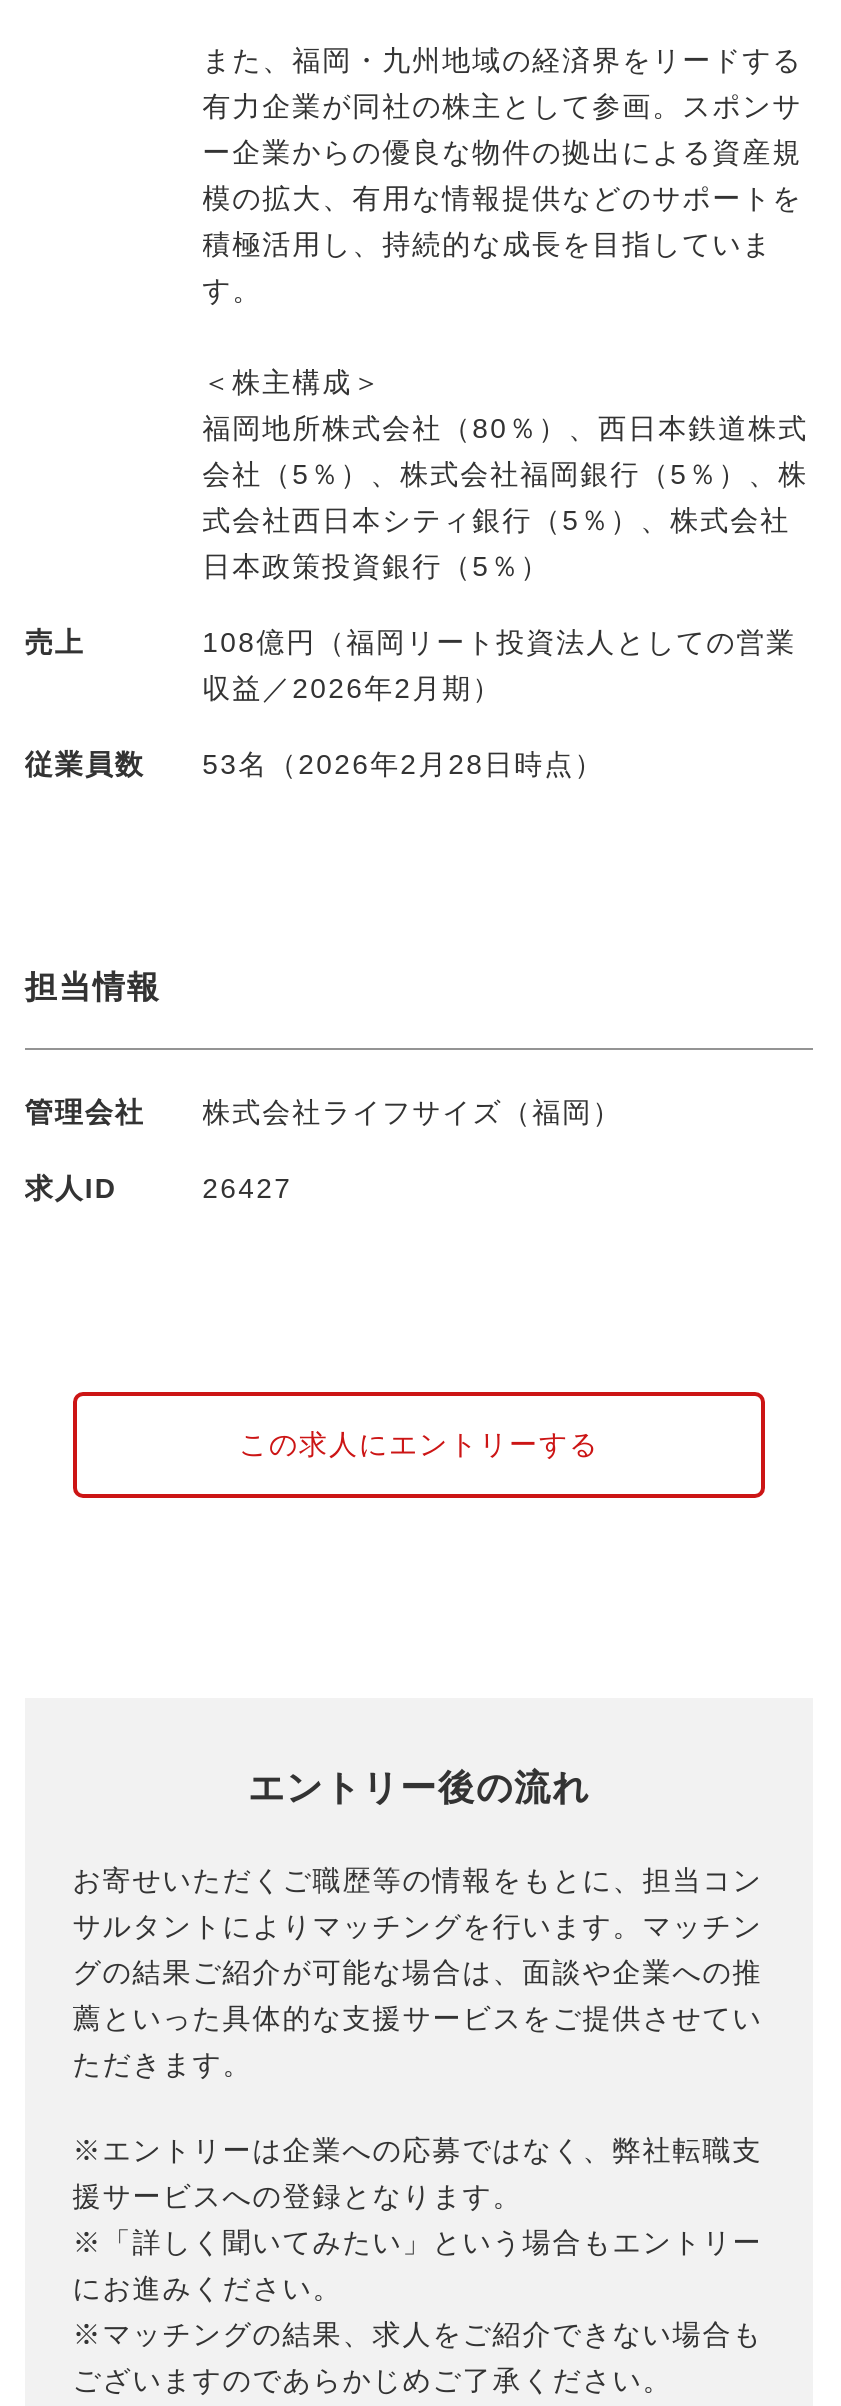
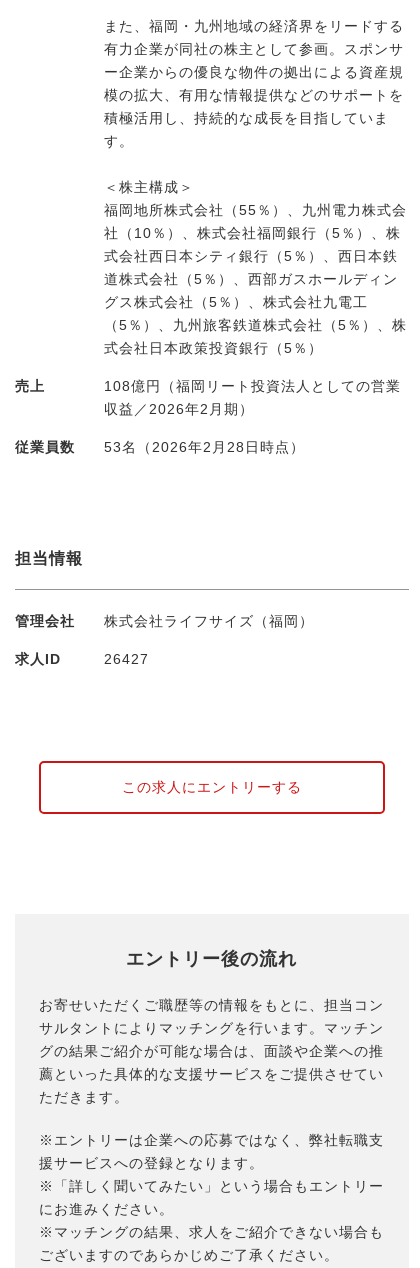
[202,412,808,582] 福岡地所株式会社（80％）、西日本鉄道株式 | 会社（5％）、株式会社福岡銀行（5％）、株 | 式会社西日本シティ銀行（5％）、株式会社 | 日本政策投資銀行（5％） -> [104,202,407,356] 福岡地所株式会社（55％）、九州電力株式会 | 社（10％）、株式会社福岡銀行（5％）、株 | 式会社西日本シティ銀行（5％）、西日本鉄 | 道株式会社（5％）、西部ガスホールディン | グス株式会社（5％）、株式会社九電工 | （5％）、九州旅客鉄道株式会社（5％）、株 | 式会社日本政策投資銀行（5％）

